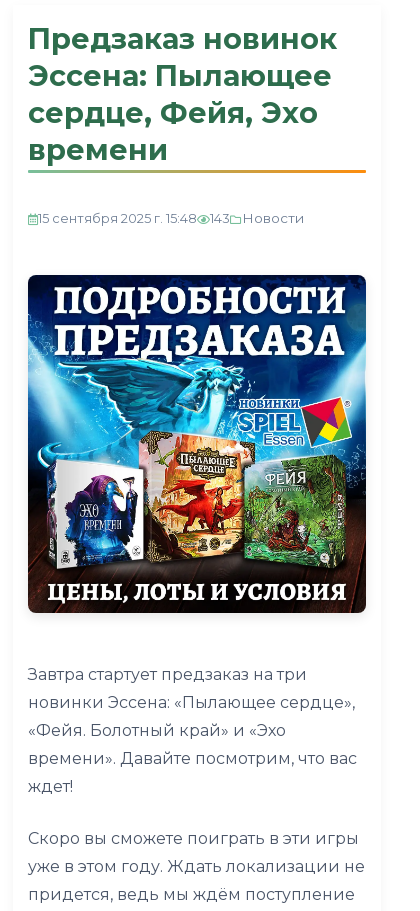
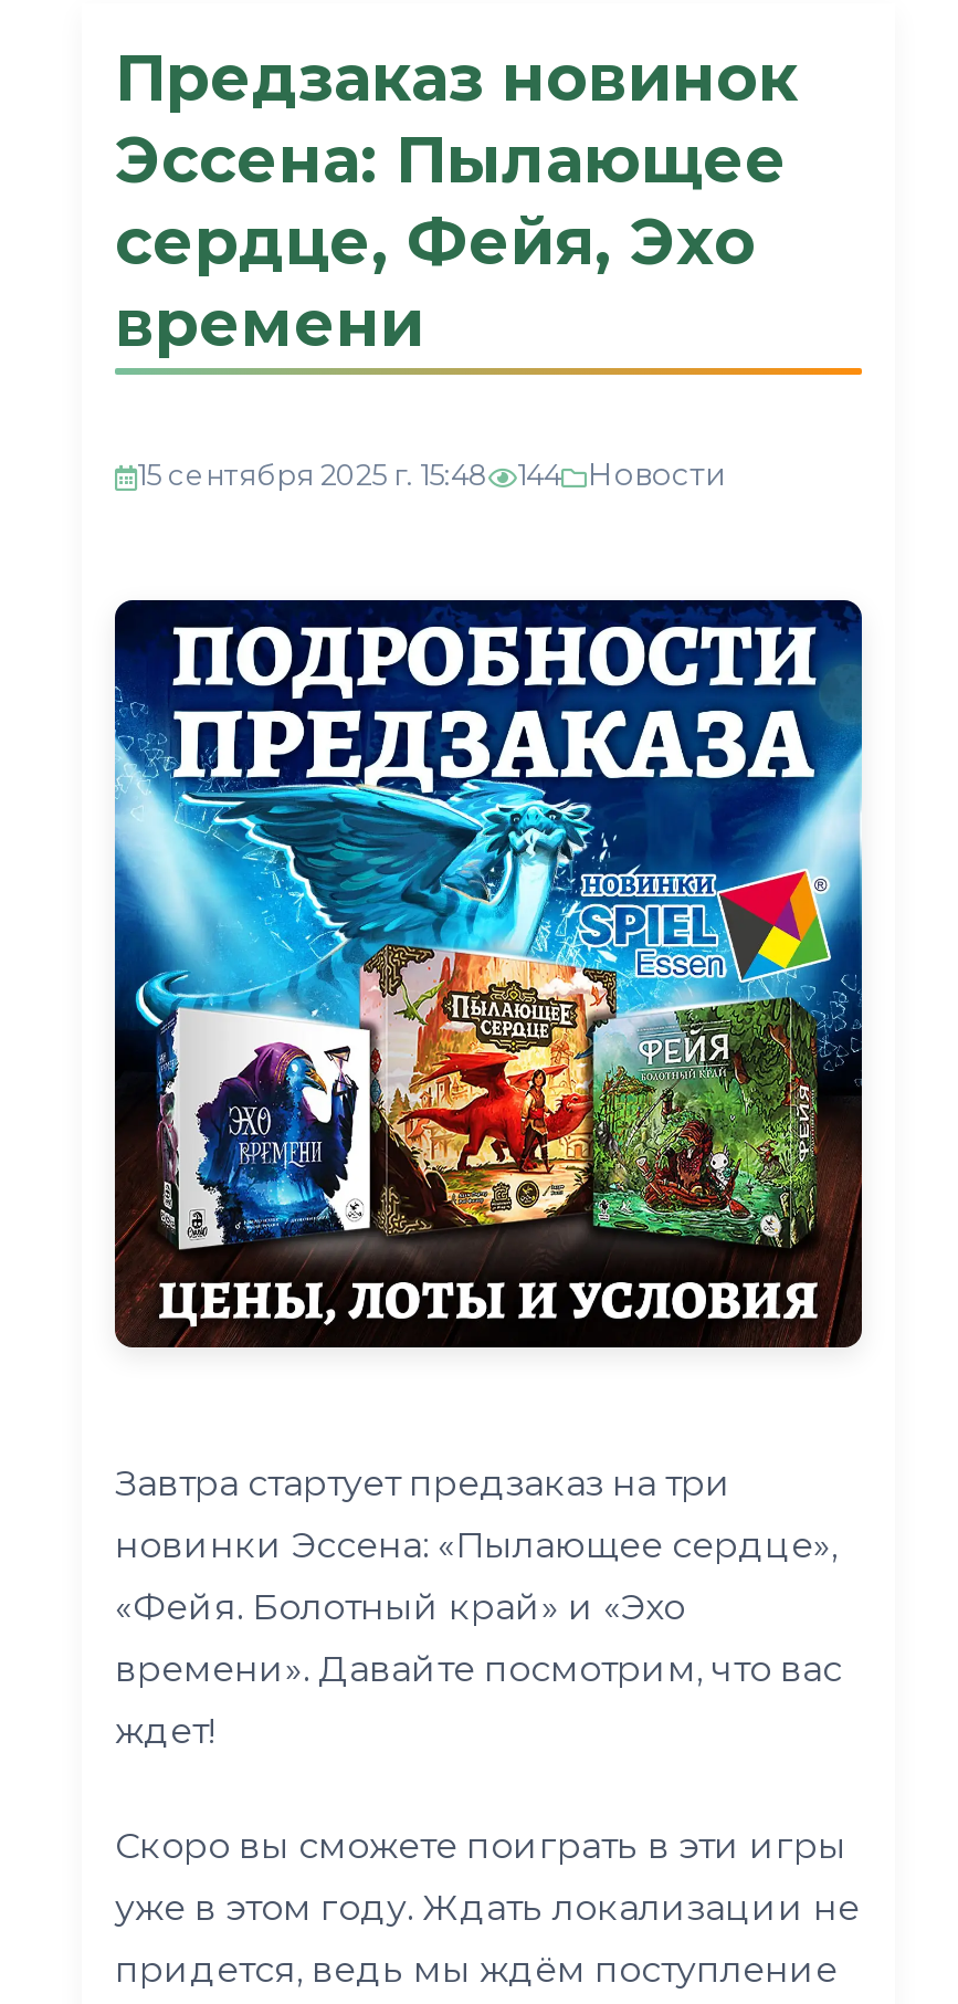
[38,210,304,226] 15 сентября 2025 г. 15:48 143 Новости -> [137,456,725,493] 15 сентября 2025 г. 15:48 144 Новости

